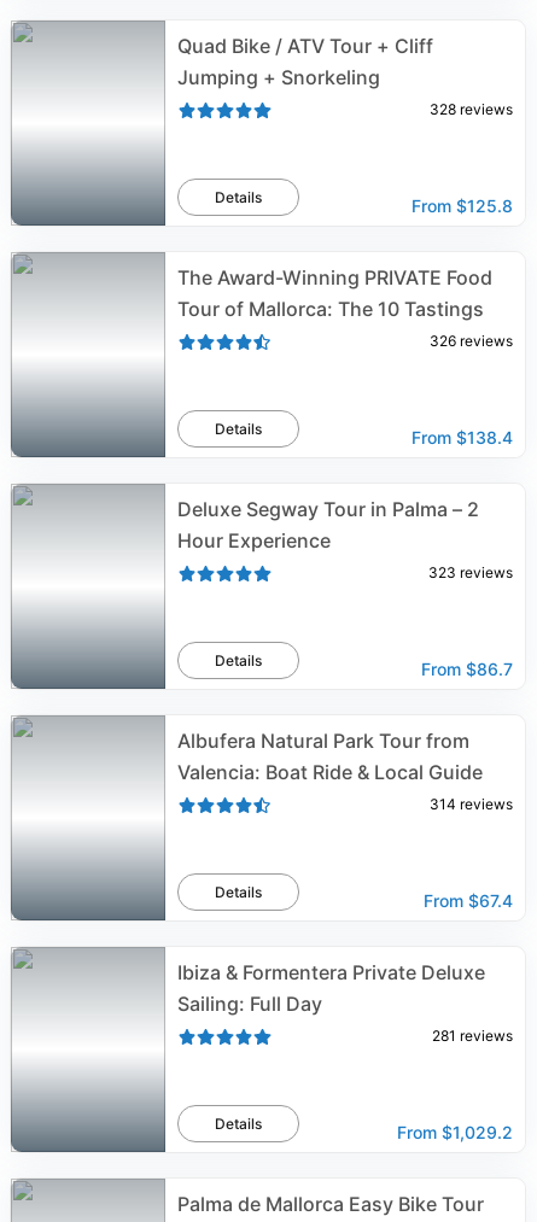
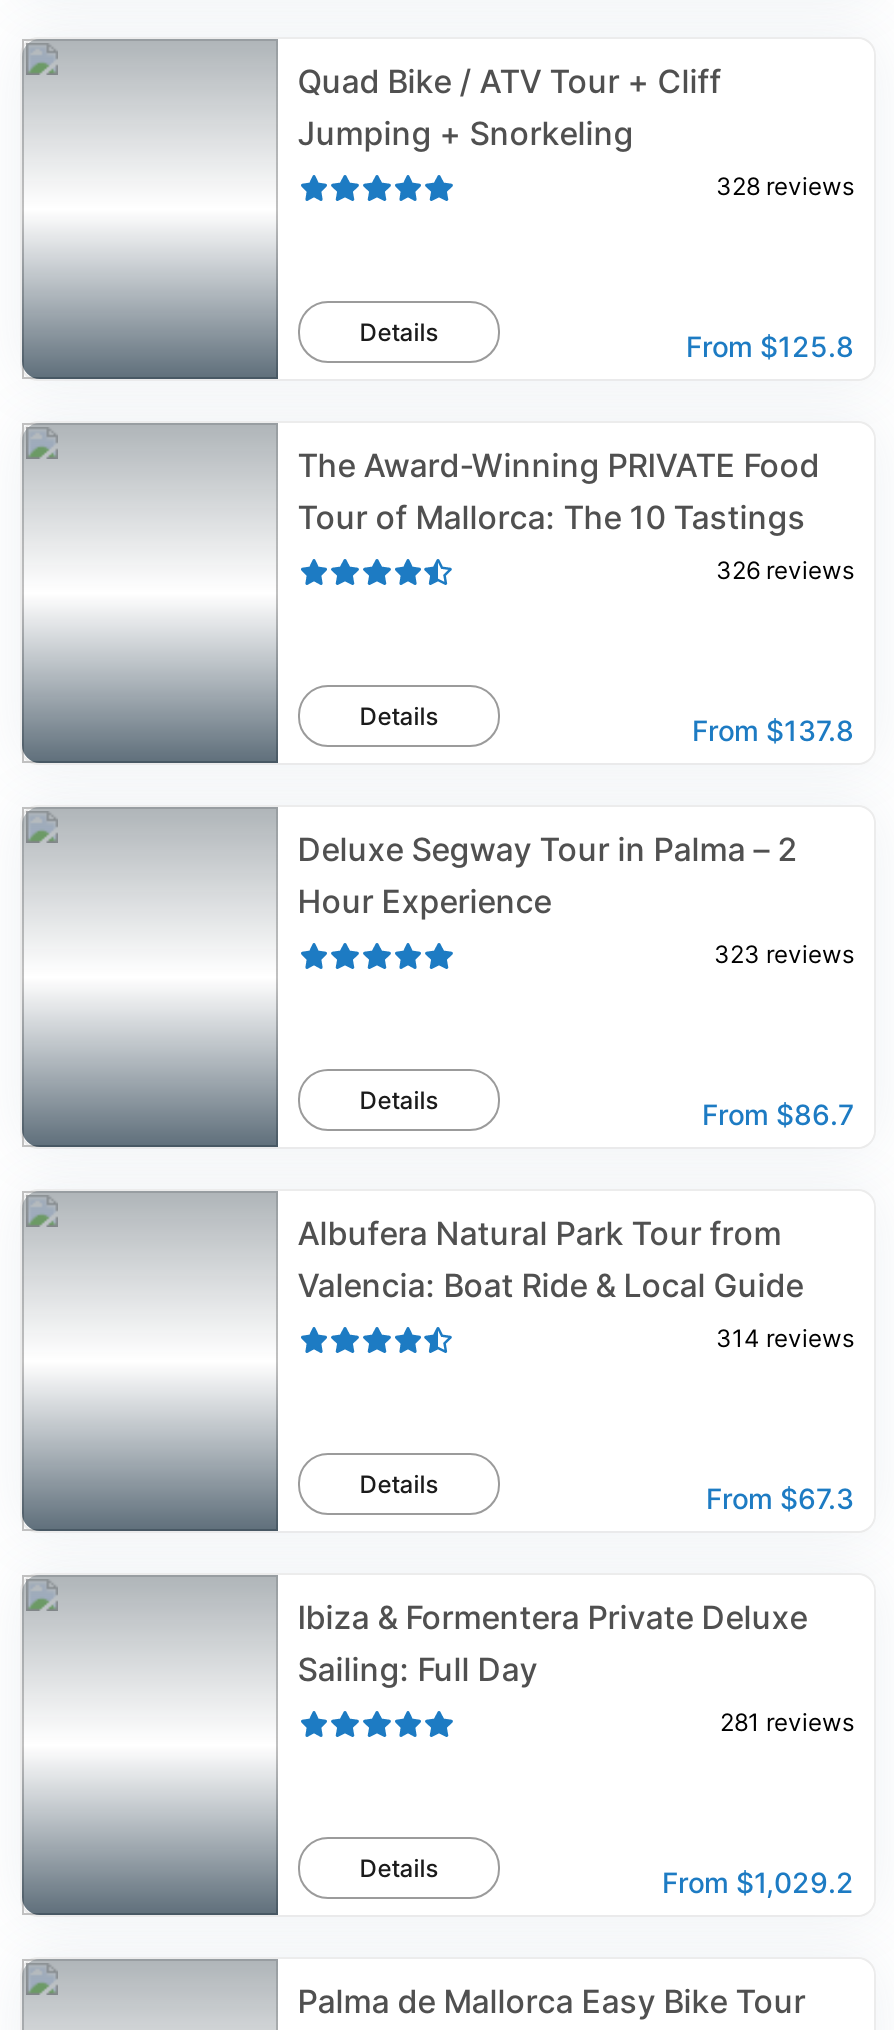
[411,427,513,448] From $138.4 -> [692,713,854,747] From $137.8
[424,890,513,911] From $67.4 -> [706,1481,854,1515] From $67.3

